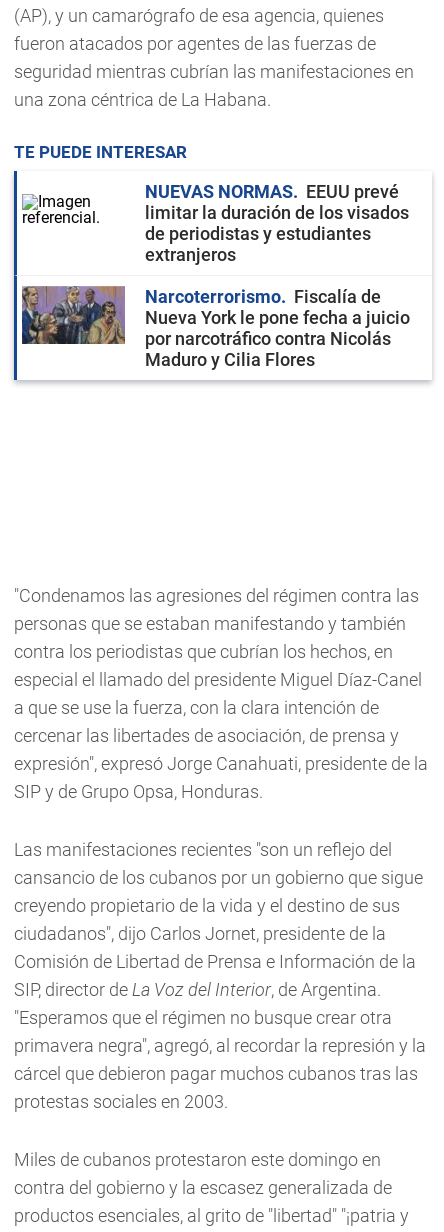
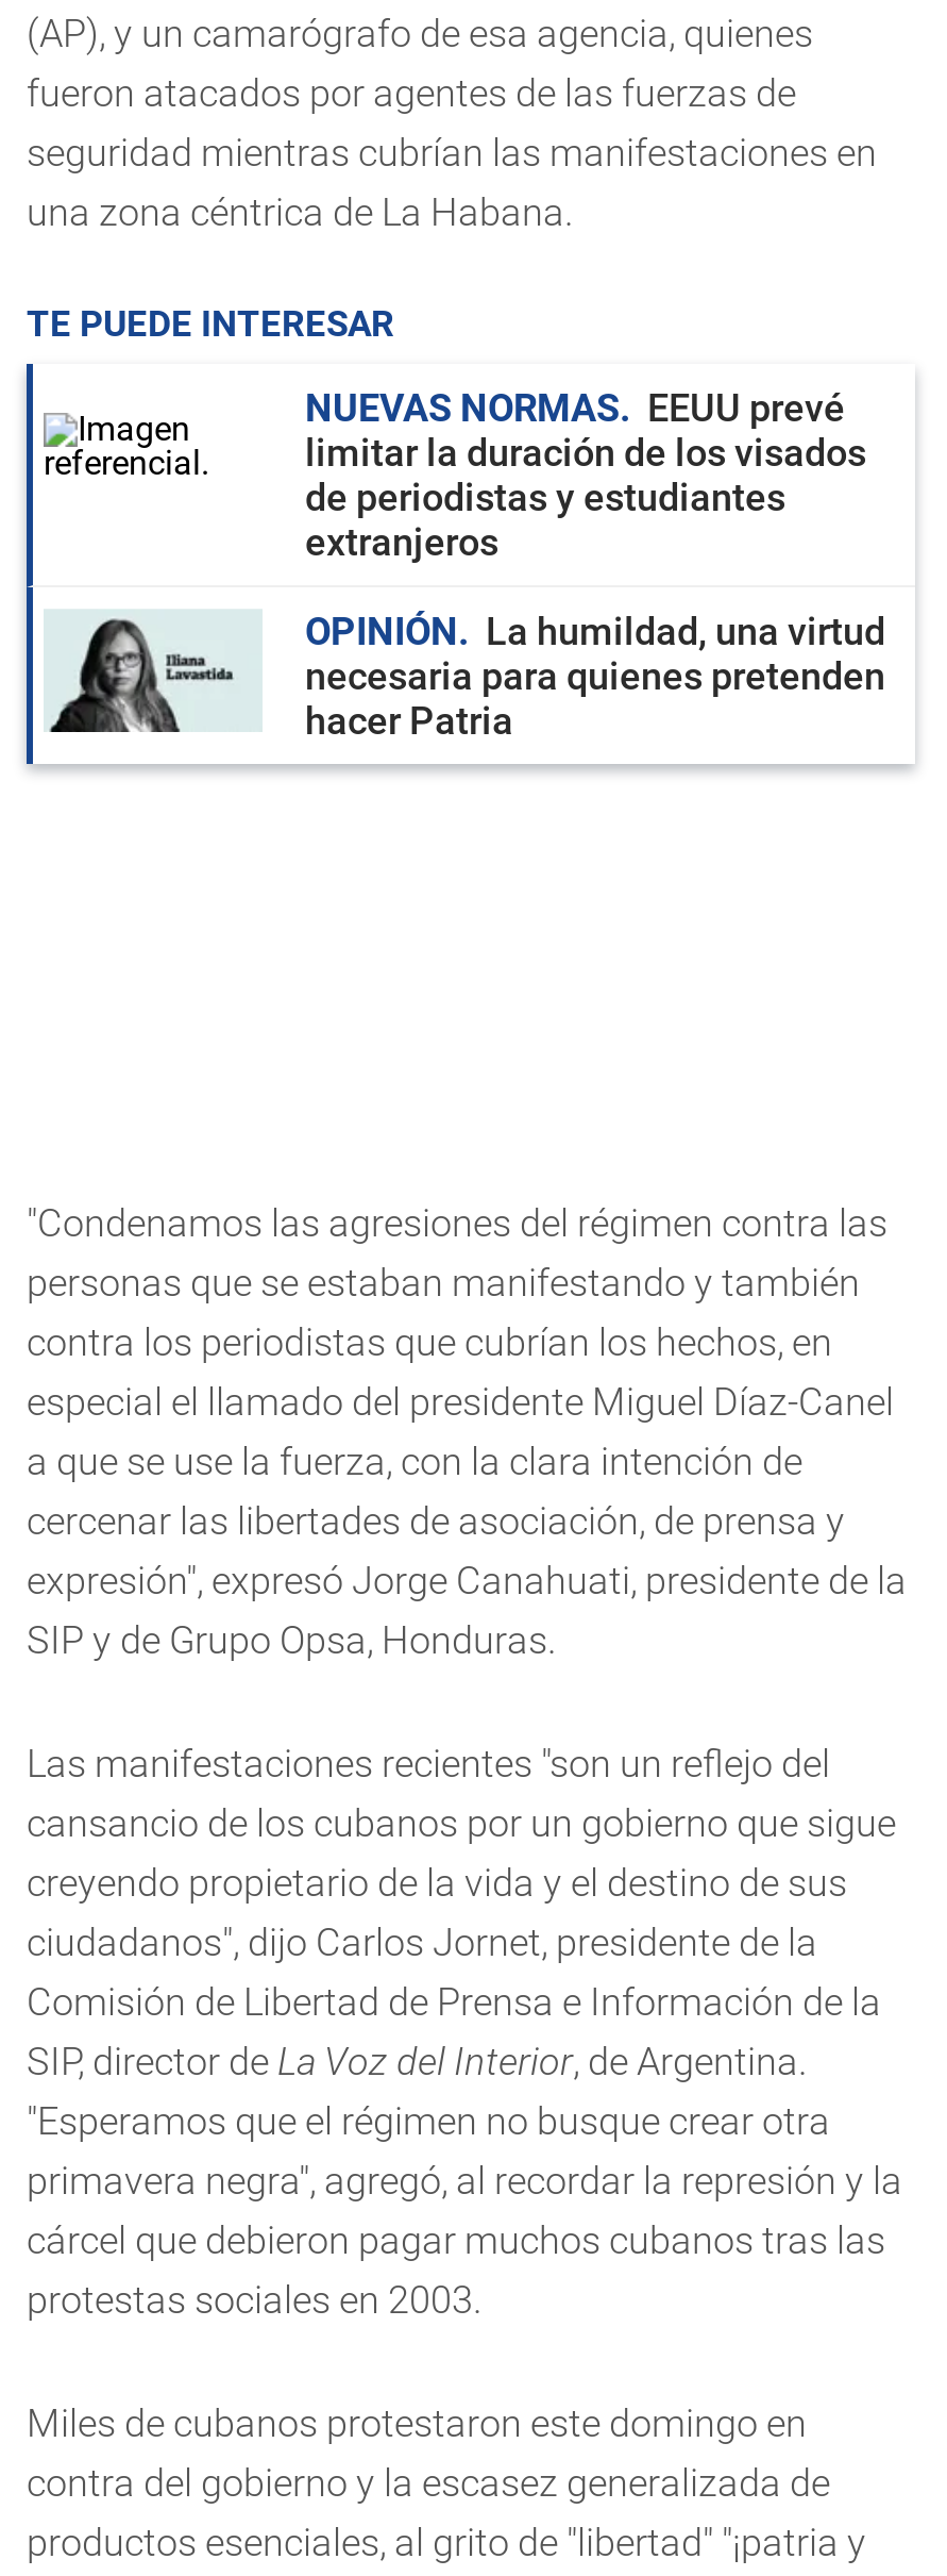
[21,285,410,370] [image] | Narcoterrorismo | Fiscalía de | Nueva York le pone fecha a juicio | por narcotráfico contra Nicolás | Maduro y Cilia Flores -> [44,609,885,743] [image] | OPINIÓN | La humildad, una virtud | necesaria para quienes pretenden | hacer Patria

